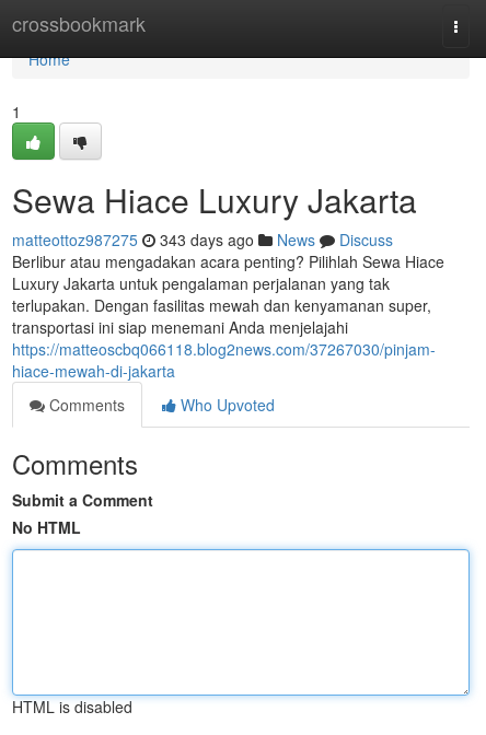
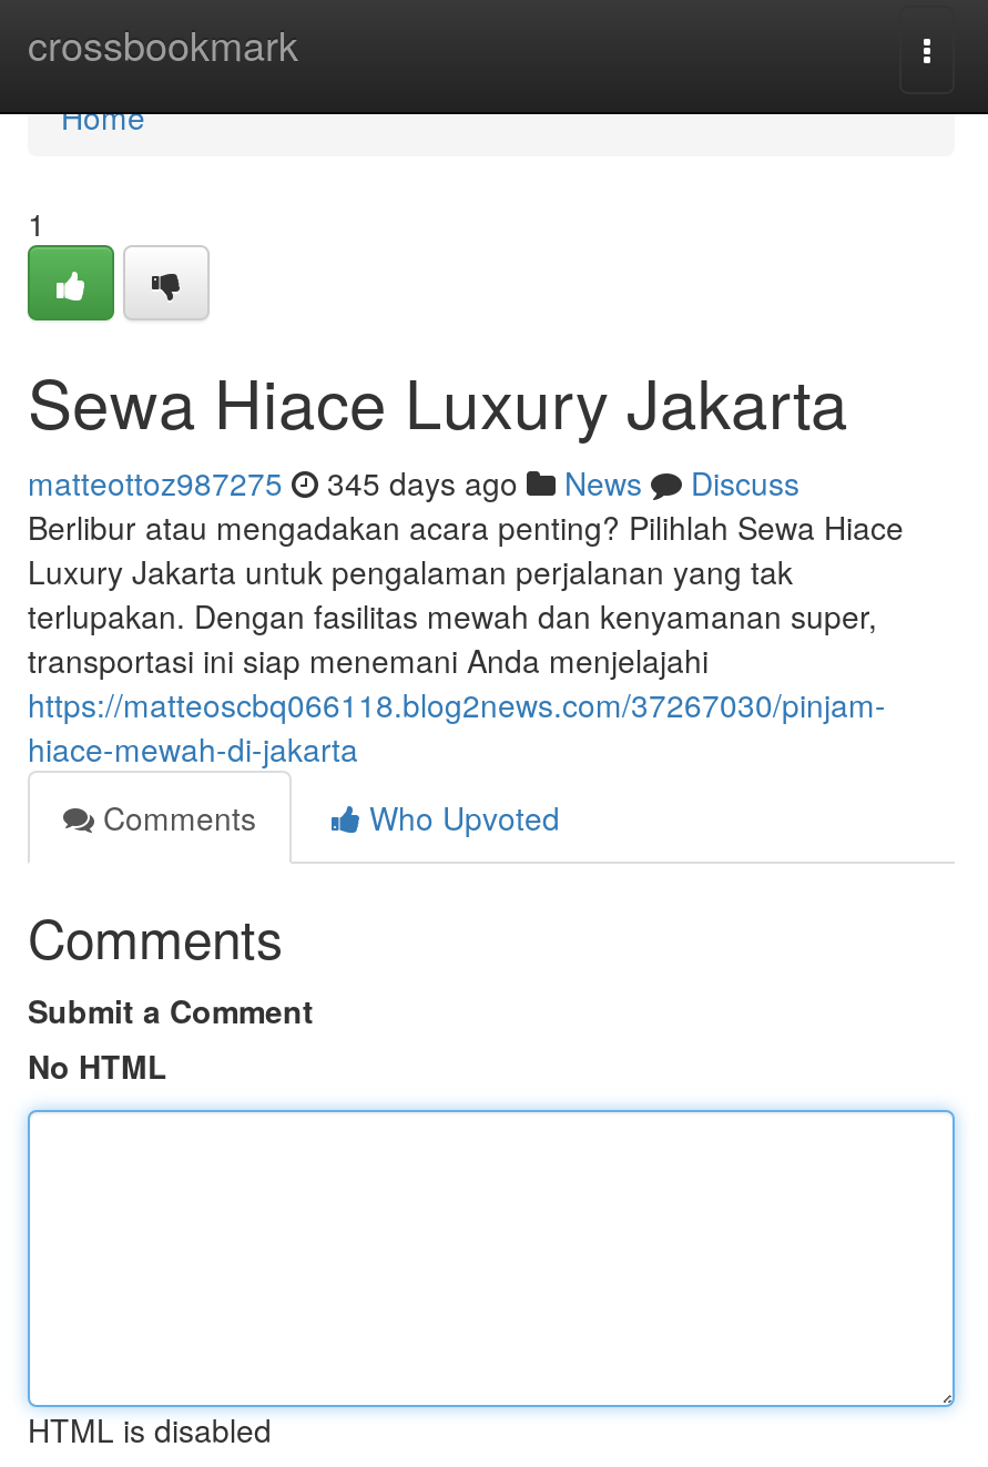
[12,229,393,250] matteottoz987275 343 days ago News Discuss -> [28,460,799,505] matteottoz987275 345 days ago News Discuss

